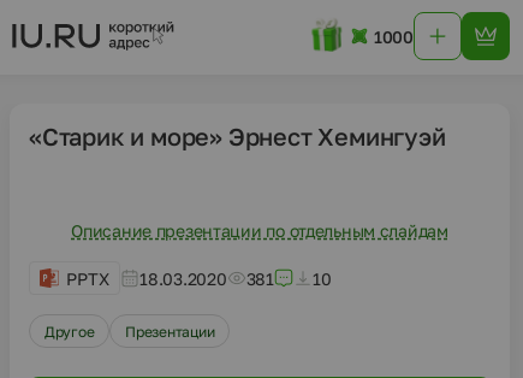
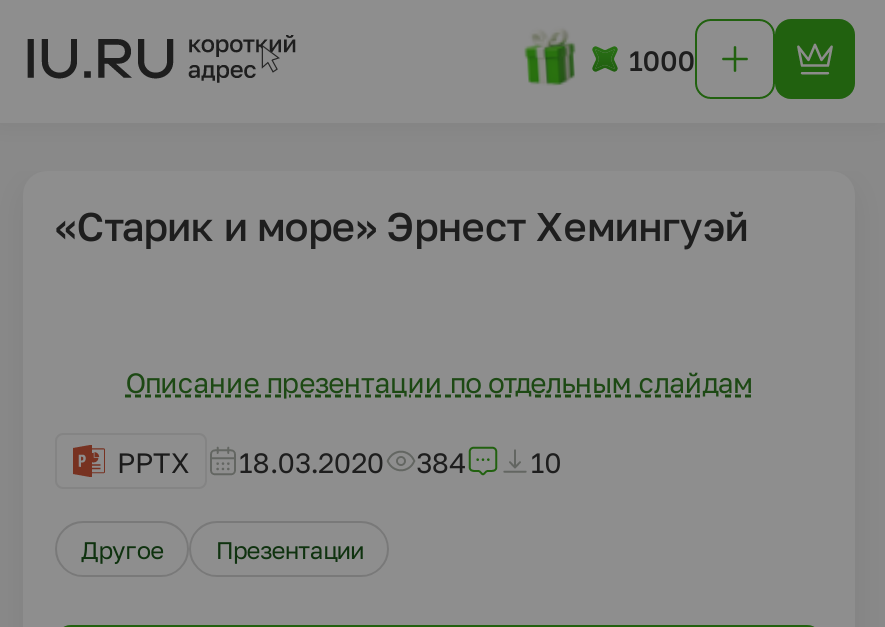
[66,268,331,288] PPTX 18.03.2020 381 10 -> [117,444,562,478] PPTX 18.03.2020 384 10

